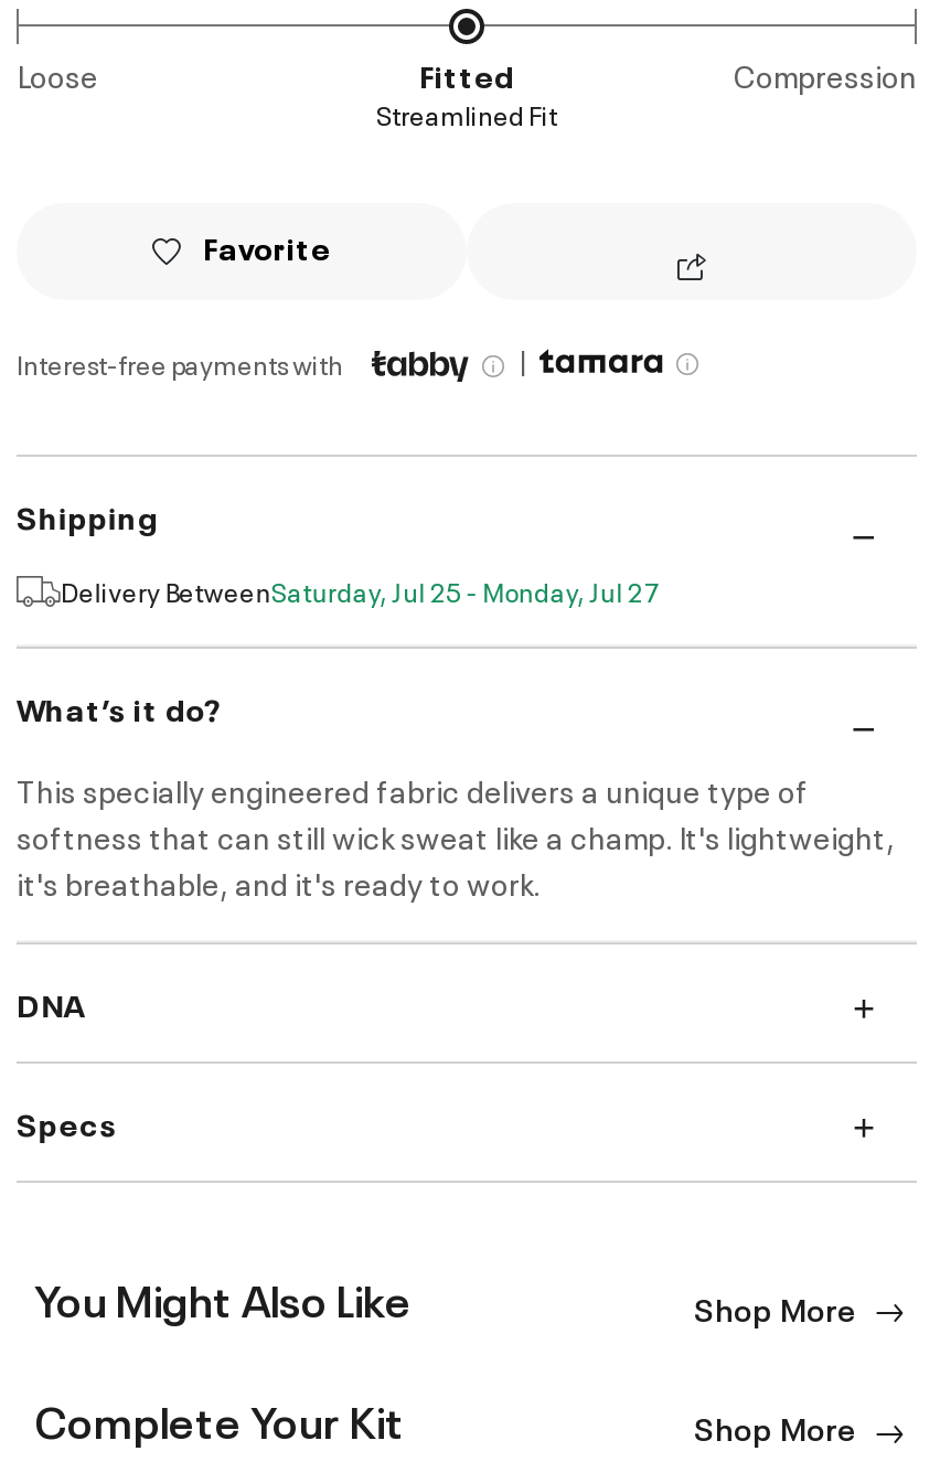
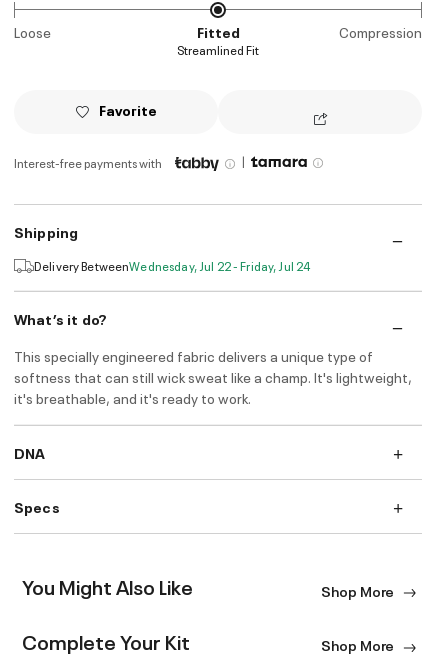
[61,571,659,608] Delivery BetweenSaturday, Jul 25 - Monday, Jul 27 -> [34,257,310,274] Delivery BetweenWednesday, Jul 22 - Friday, Jul 24

